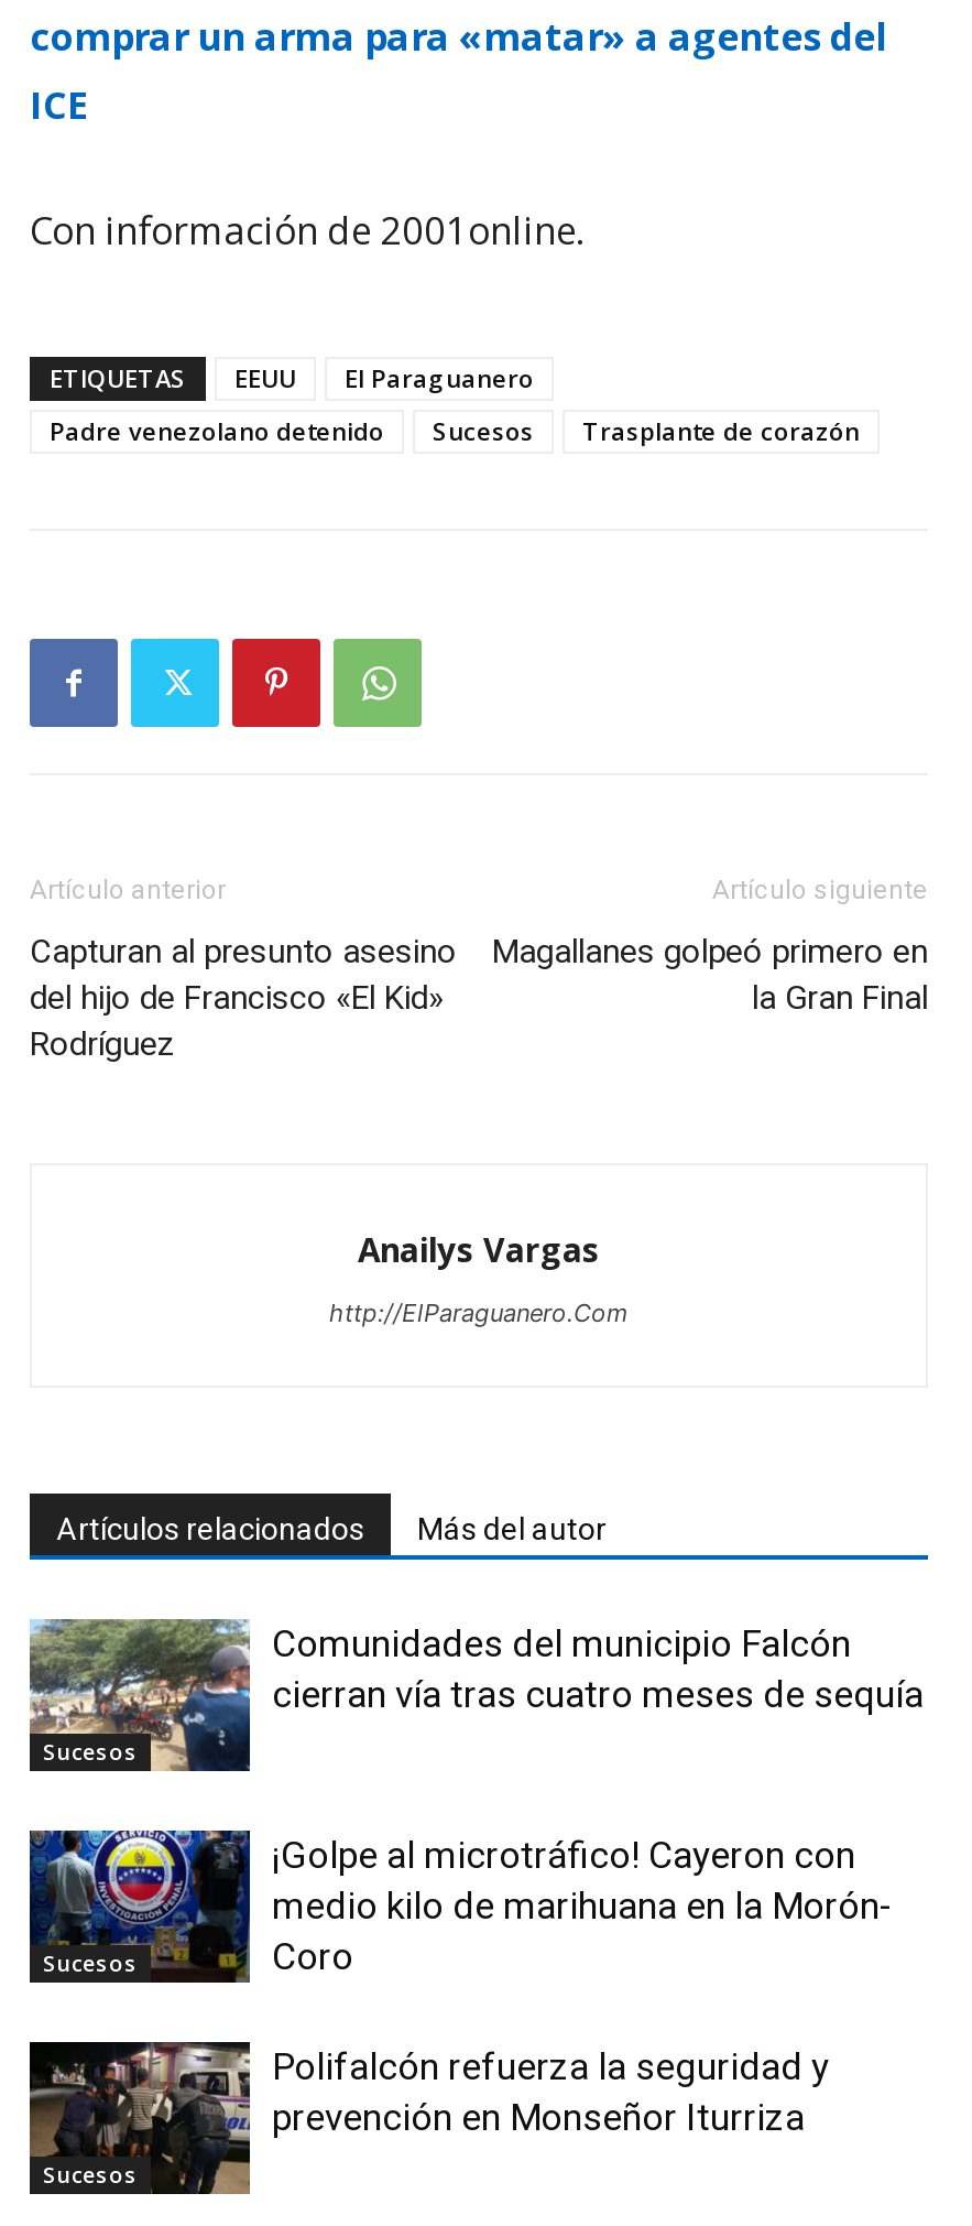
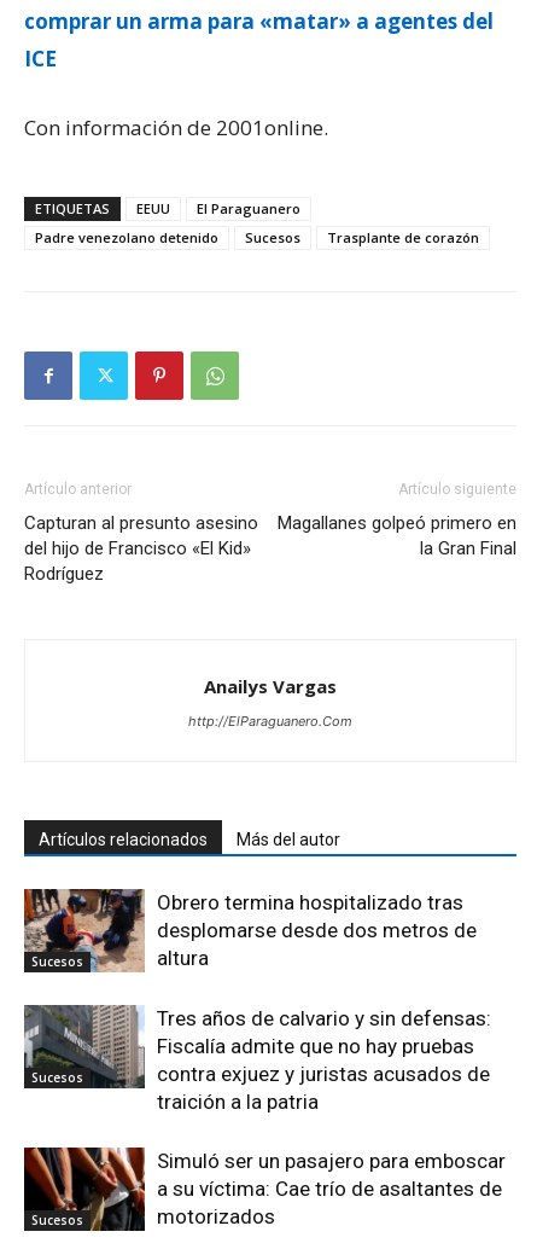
[30,1617,924,1773] [image] | Comunidades del municipio Falcón | cierran vía tras cuatro meses de sequía -> [23,888,477,972] [image] | Obrero termina hospitalizado tras | desplomarse desde dos metros de | altura
[28,1828,893,1983] [image] | ¡Golpe al microtráfico! Cayeron con | medio kilo de marihuana en la Morón- | Coro -> [23,1004,491,1114] [image] | Tres años de calvario y sin defensas: | Fiscalía admite que no hay pruebas | contra exjuez y juristas acusados de | traición a la patria
[28,2040,829,2196] [image] | Polifalcón refuerza la seguridad y | prevención en Monseñor Iturriza -> [23,1146,506,1232] [image] | Simuló ser un pasajero para emboscar | a su víctima: Cae trío de asaltantes de | motorizados

